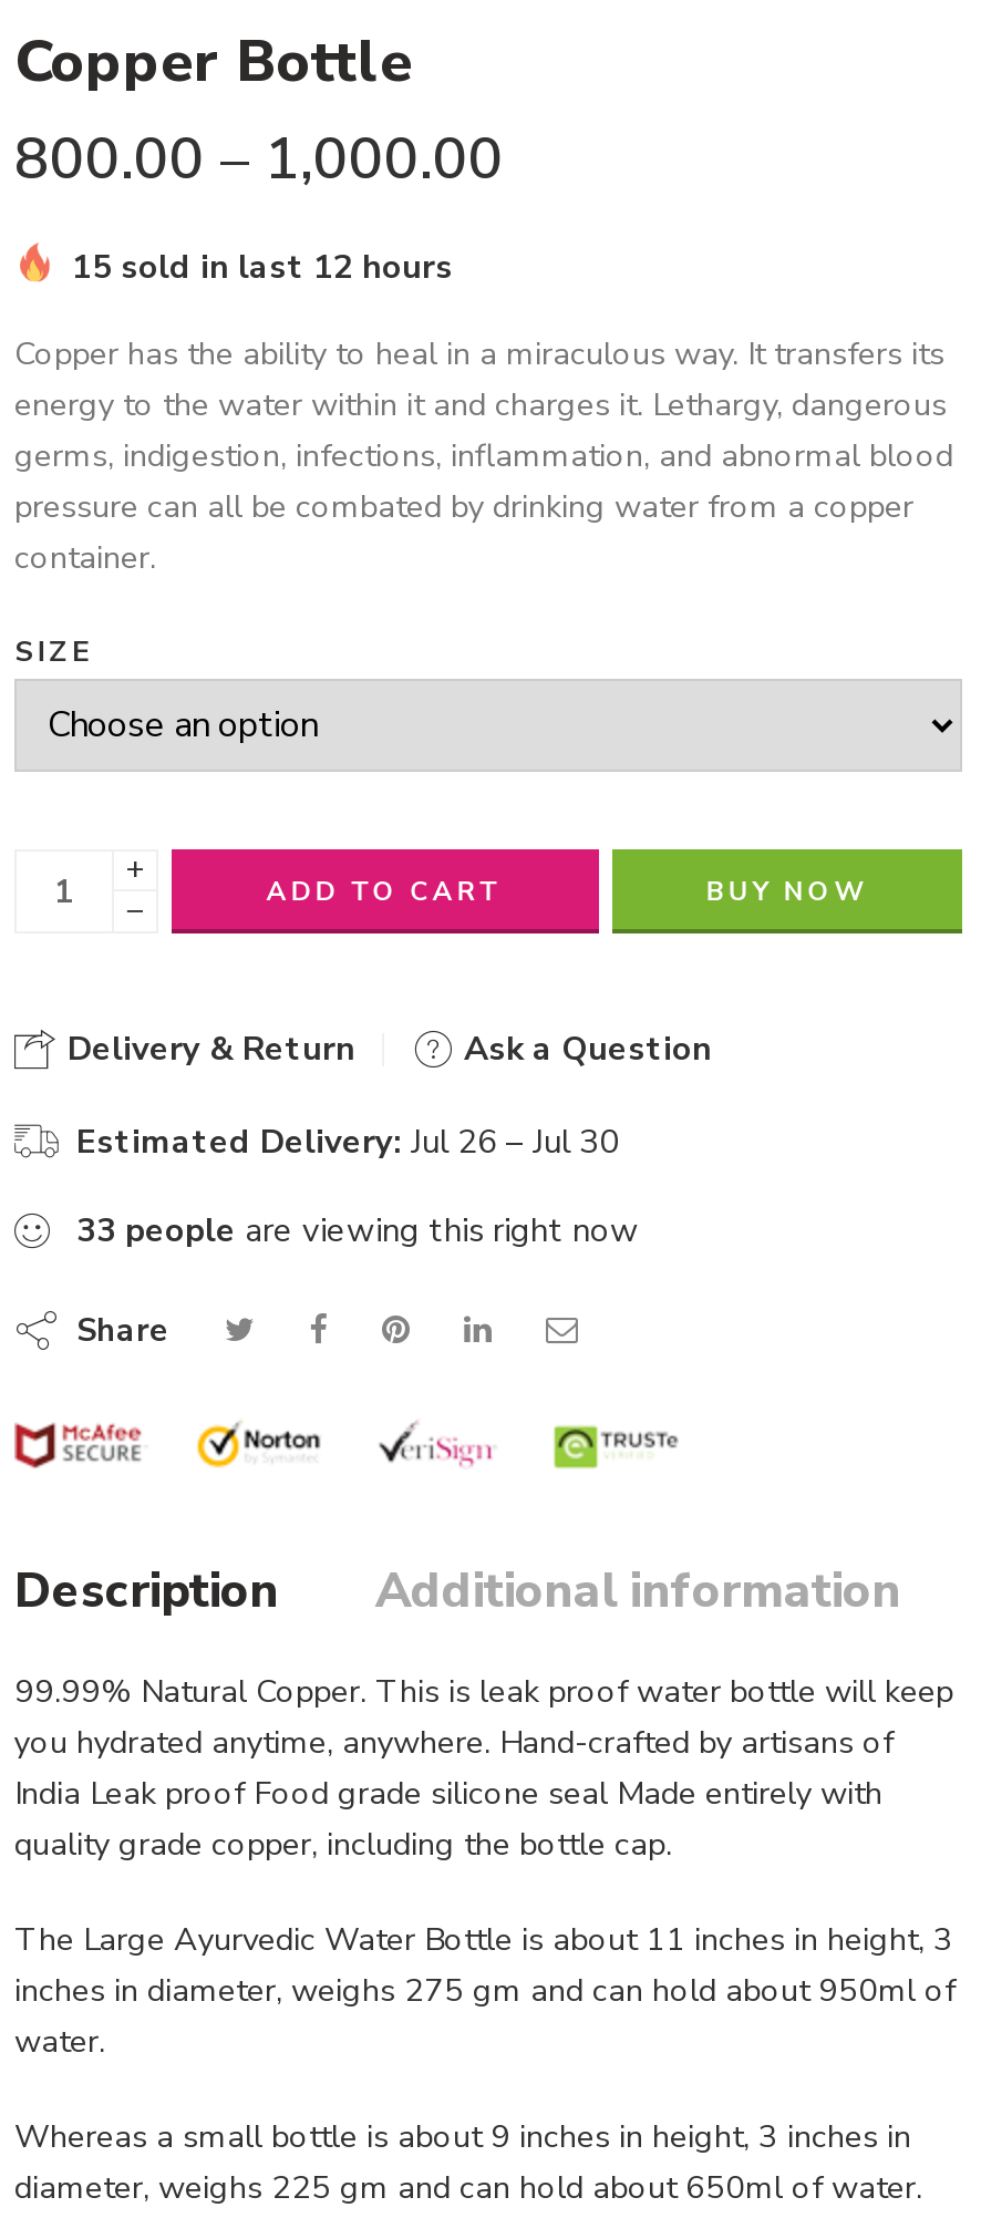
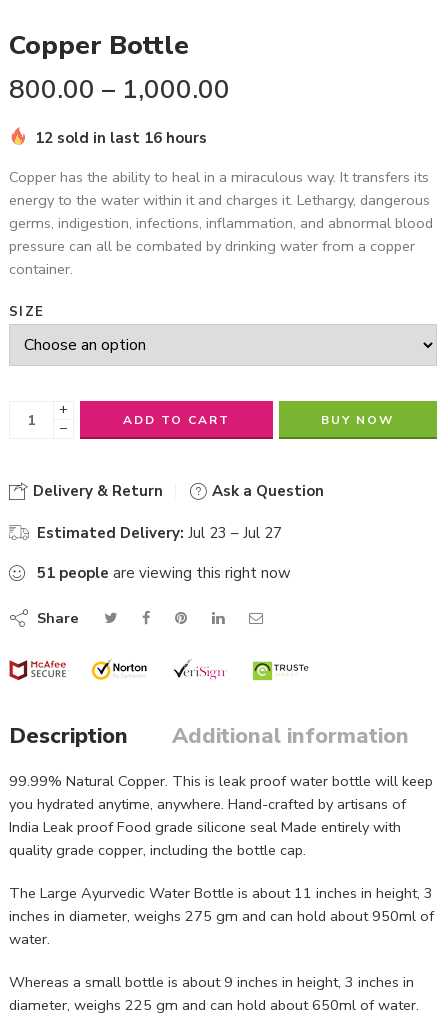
[54,245,453,289] 15 sold in last 12 hours -> [27,128,207,148] 12 sold in last 16 hours
[76,1119,619,1164] Estimated Delivery: Jul 26 – Jul 30 -> [37,523,282,543] Estimated Delivery: Jul 23 – Jul 27
[76,1208,639,1252] 33 people are viewing this right now -> [37,563,291,583] 51 people are viewing this right now

